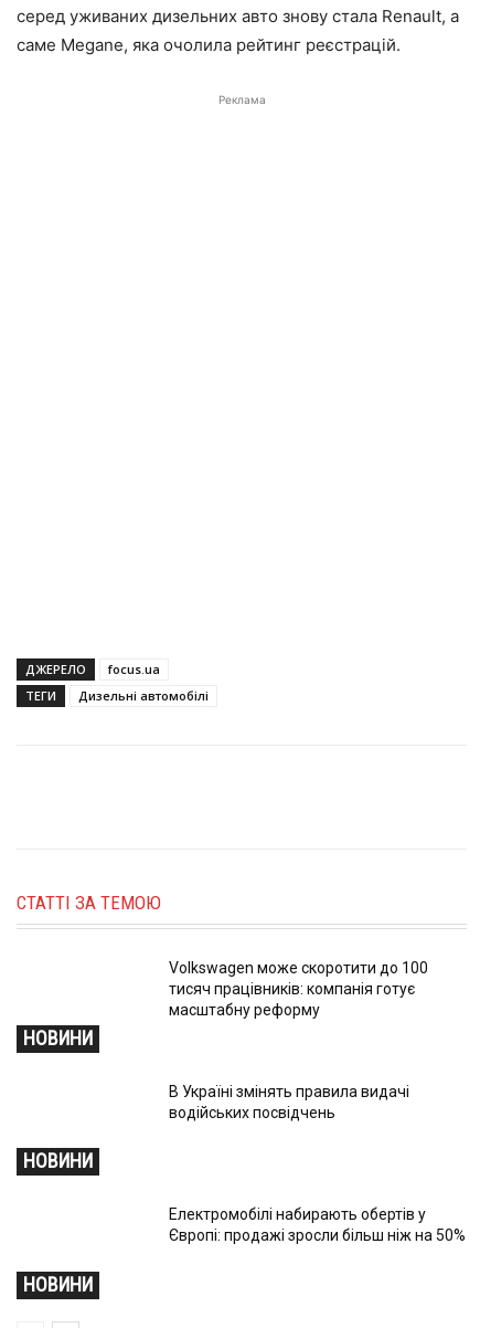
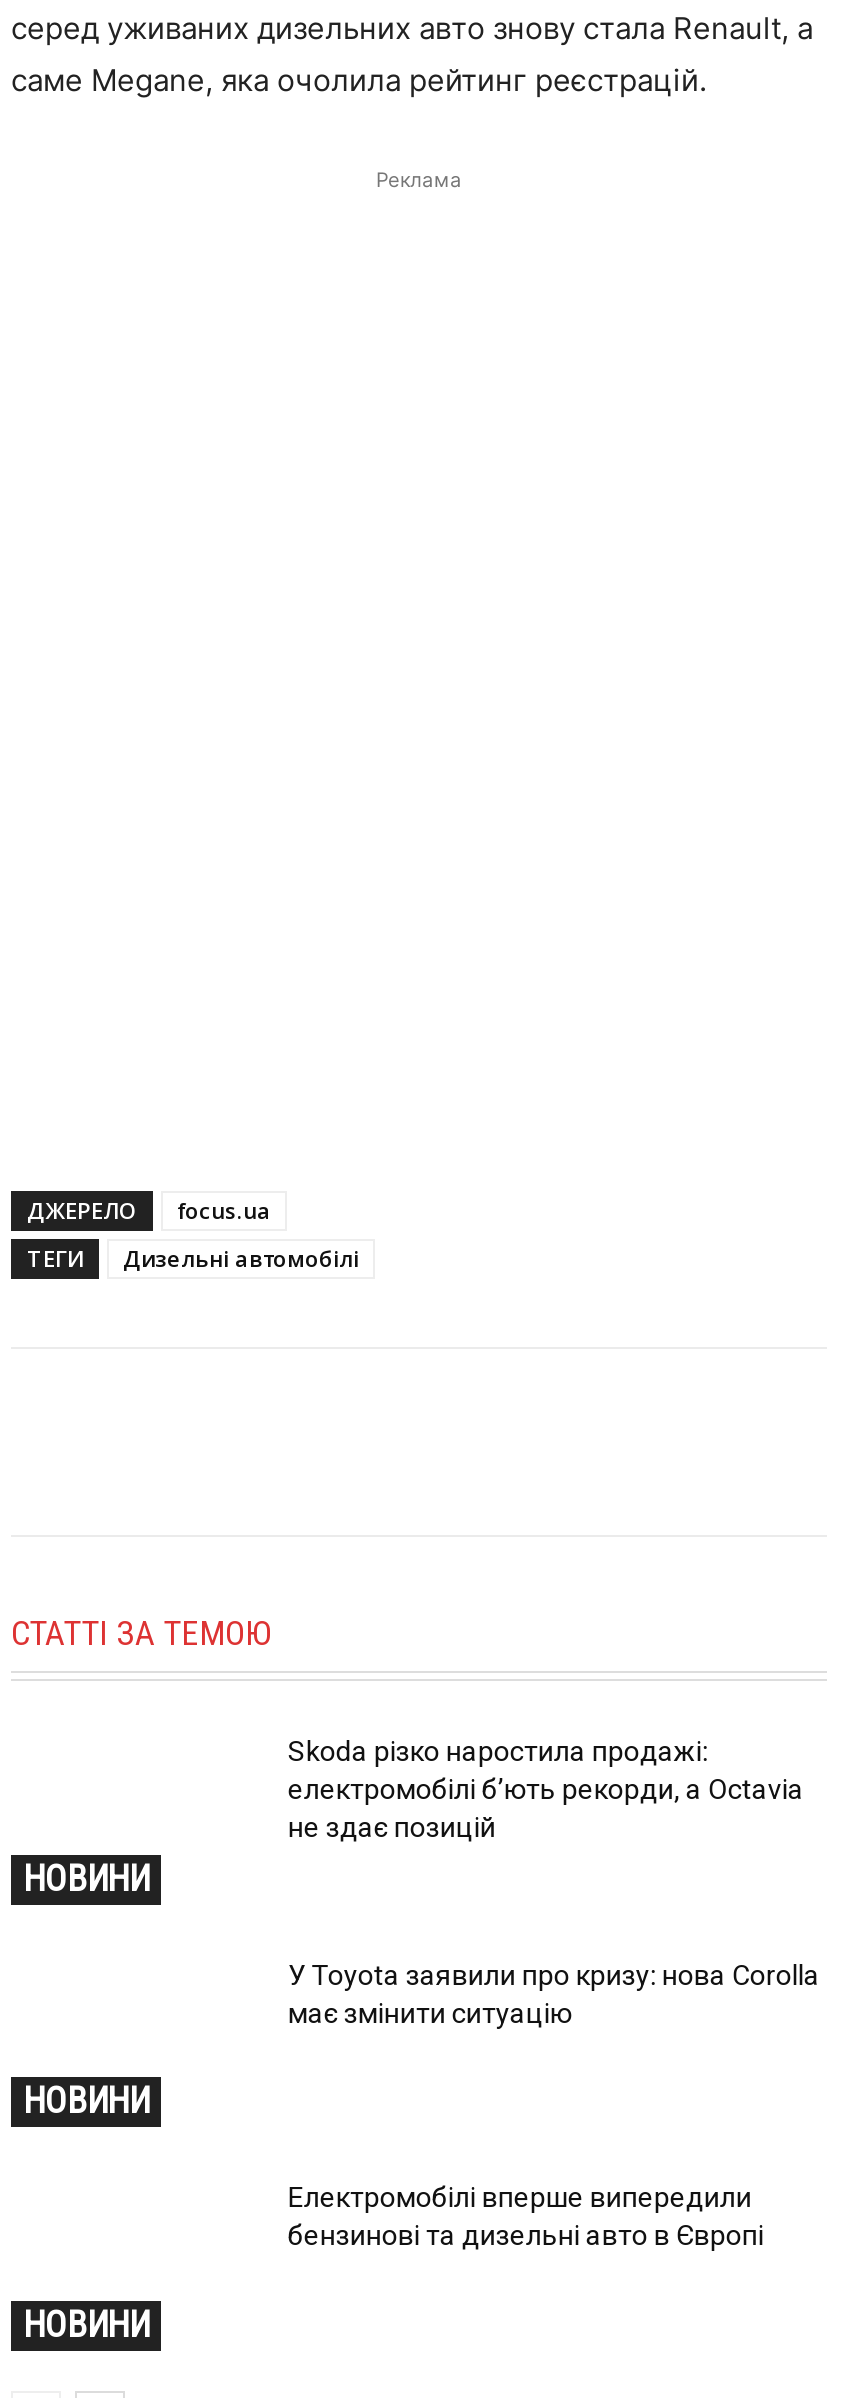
[169,959,429,1019] Volkswagen може скоротити до 100 | тисяч працівників: компанія готує | масштабну реформу -> [288,1735,804,1843] Skoda різко наростила продажі: | електромобілі б’ють рекорди, а Octavia | не здає позицій
[169,1082,410,1121] В Україні змінять правила видачі | водійських посвідчень -> [288,1958,820,2028] У Toyota заявили про кризу: нова Corolla | має змінити ситуацію
[169,1206,466,1244] Електромобілі набирають обертів у | Європі: продажі зросли більш ніж на 50% -> [288,2182,764,2252] Електромобілі вперше випередили | бензинові та дизельні авто в Європі

